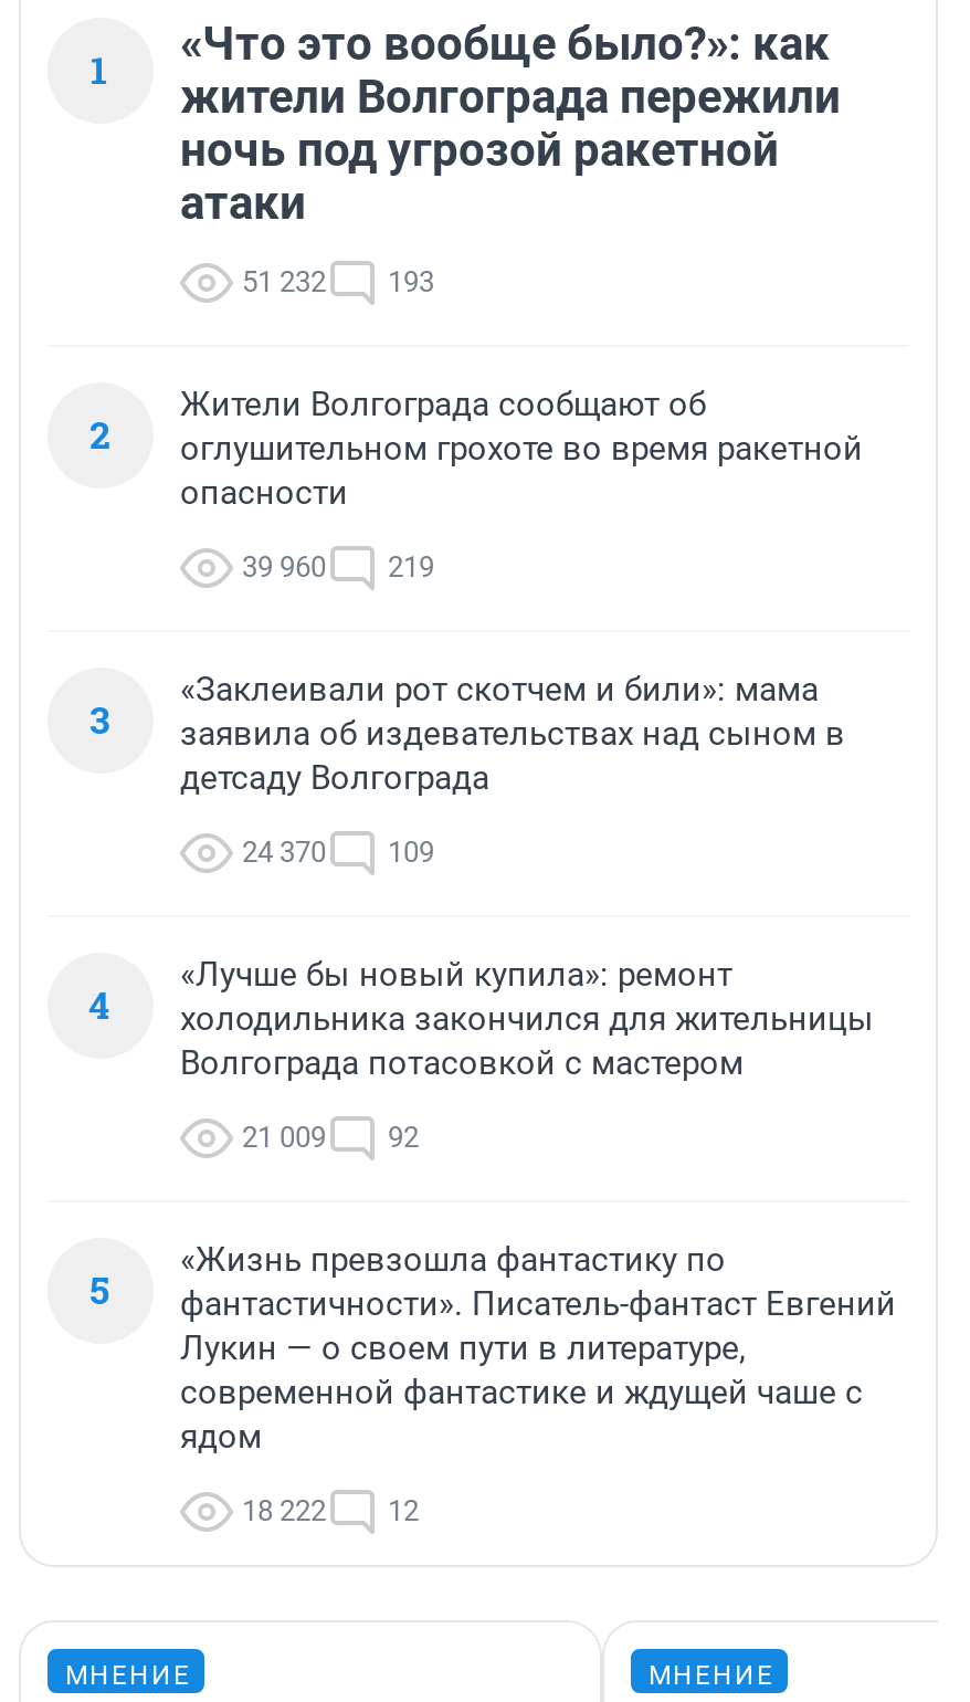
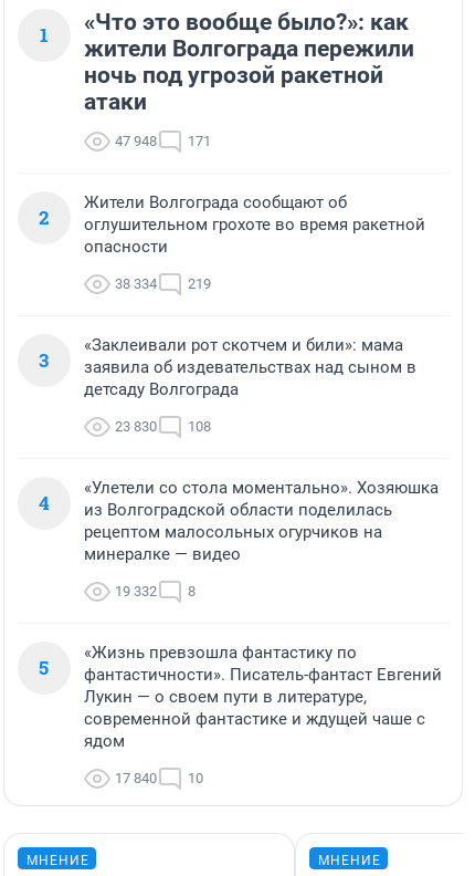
[242,265,326,299] 51 232 -> [115,133,157,149] 47 948
[388,265,434,299] 193 -> [188,133,211,149] 171
[242,551,434,584] 39 960 219 -> [115,276,211,292] 38 334 219
[242,836,326,869] 24 370 -> [115,418,157,435] 23 830
[388,836,434,869] 109 -> [188,418,211,435] 108
[180,955,874,1083] «Лучше бы новый купила»: ремонт | холодильника закончился для жительницы | Волгограда потасовкой с мастером -> [84,478,439,564] «Улетели со стола моментально». Хозяюшка | из Волгоградской области поделилась | рецептом малосольных огурчиков на | минералке — видео
[242,1121,419,1154] 21 009 | 92 -> [115,583,196,600] 19 332 | 8
[242,1494,326,1528] 18 222 -> [115,770,157,787] 17 840
[388,1494,419,1528] 12 -> [188,770,203,787] 10

